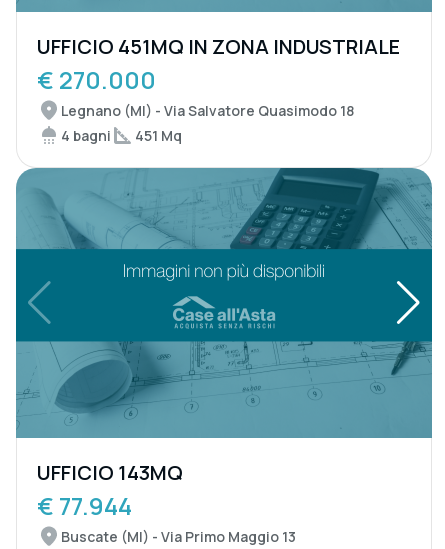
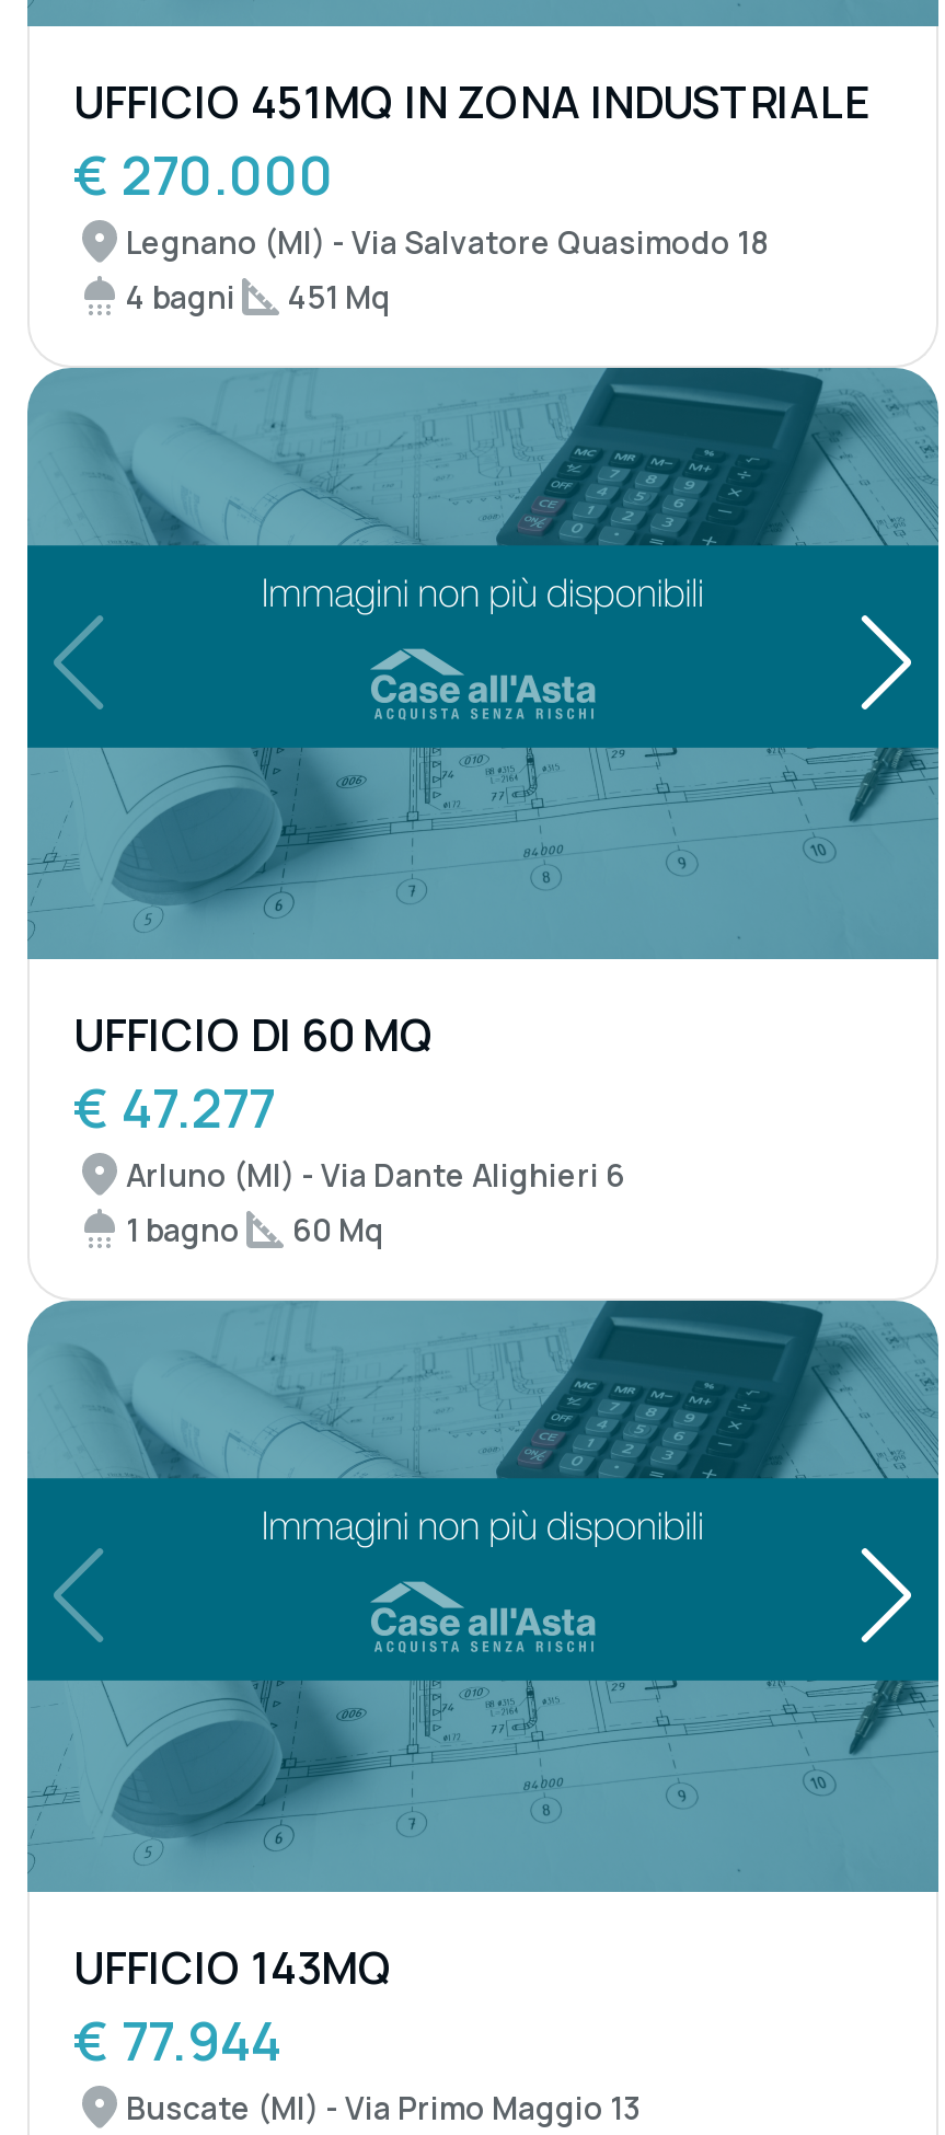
none -> [73,1005,625,1249] UFFICIO DI 60 MQ | € 47.277 | Arluno (MI) - Via Dante Alighieri 6 | 1 bagno | 60 Mq

